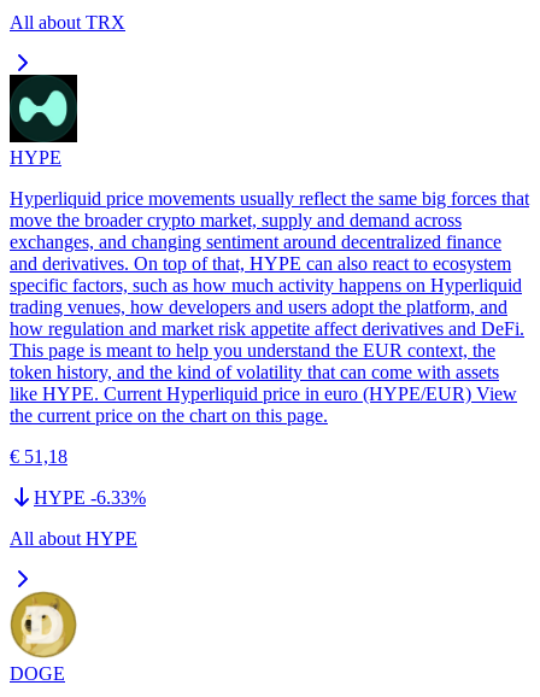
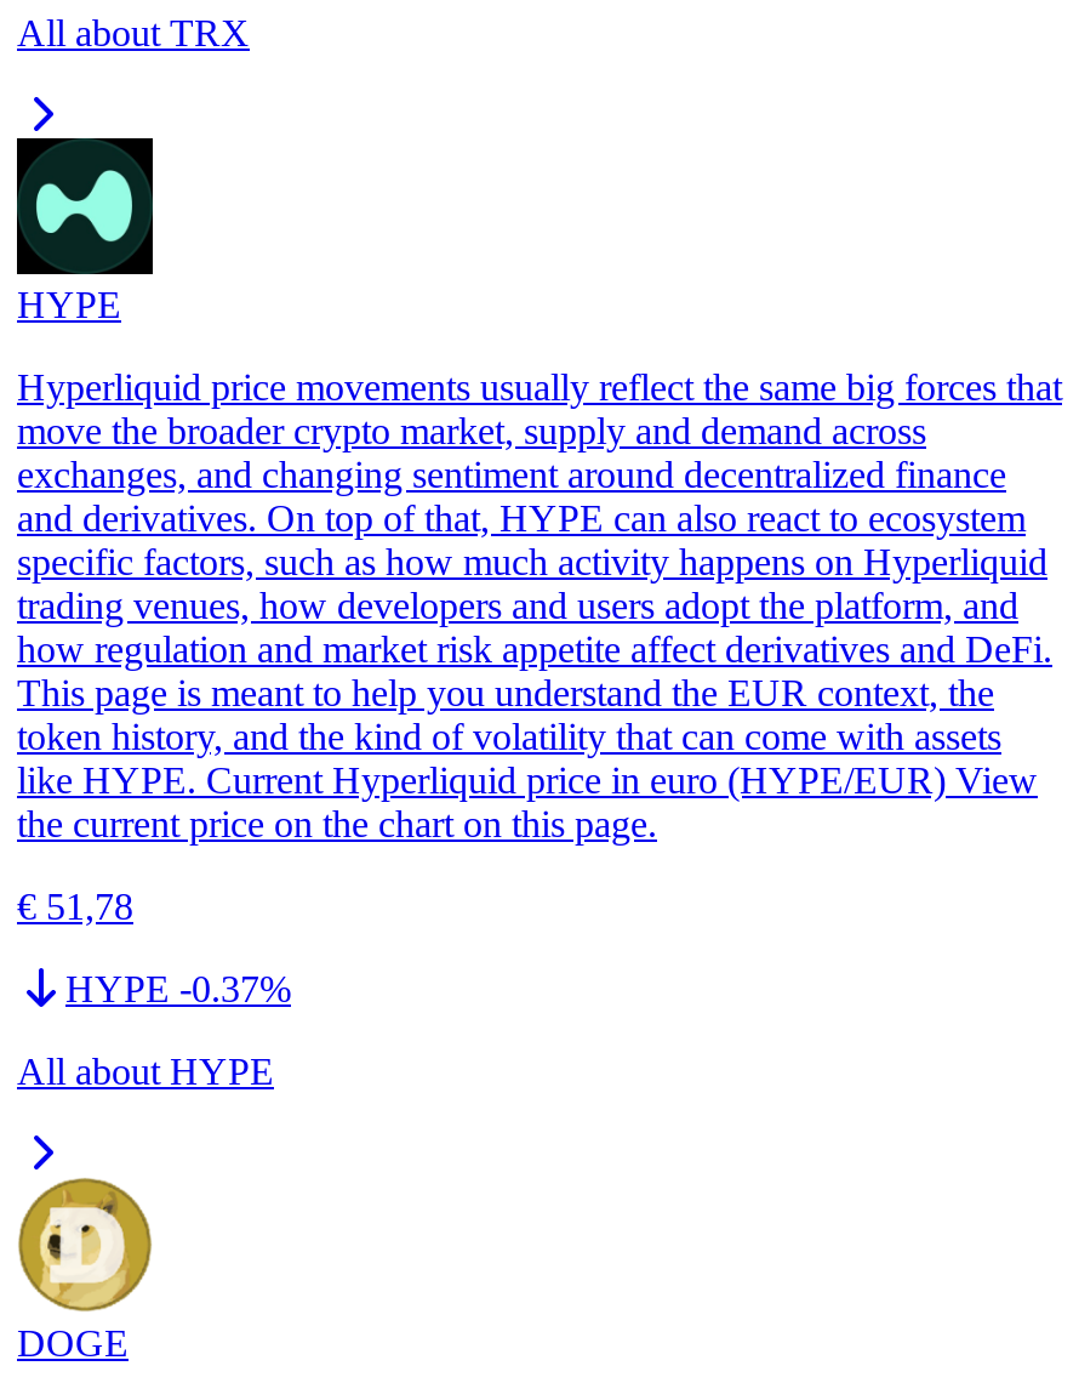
[10,446,67,466] € 51,18 -> [17,885,133,926] € 51,78
[34,487,146,507] HYPE -6.33% -> [65,967,291,1008] HYPE -0.37%

